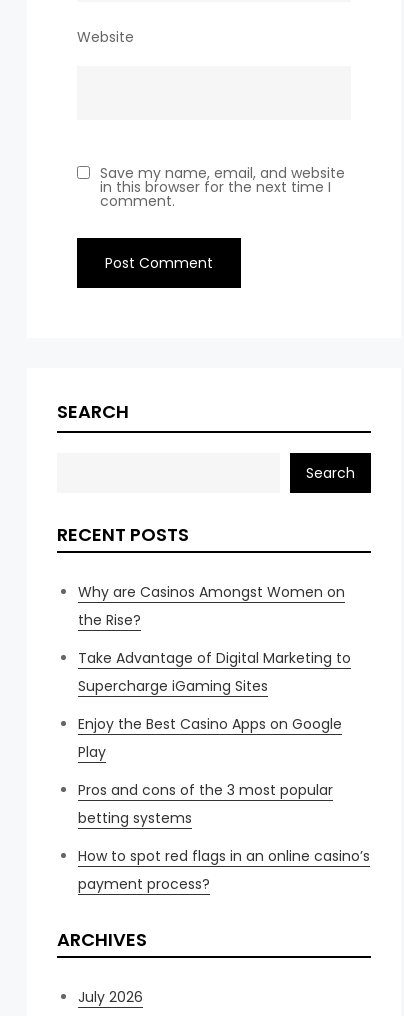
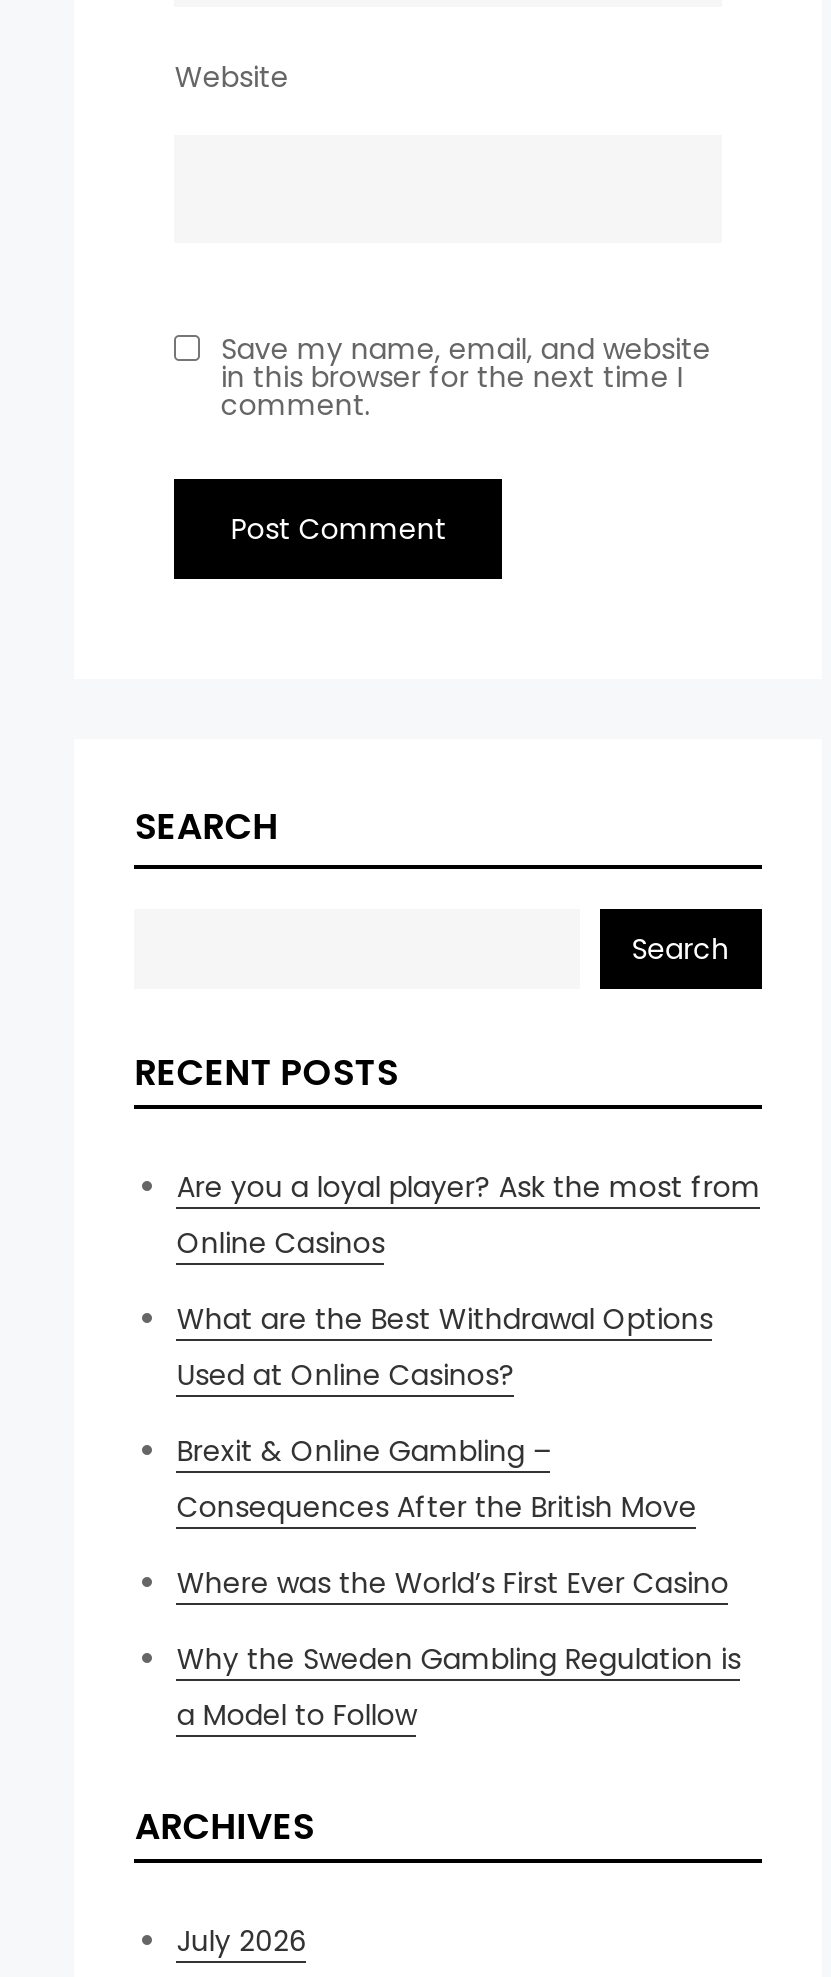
[78,582,345,630] Why are Casinos Amongst Women on | the Rise? -> [177,1167,761,1263] Are you a loyal player? Ask the most from | Online Casinos
[78,648,351,696] Take Advantage of Digital Marketing to | Supercharge iGaming Sites -> [177,1299,713,1395] What are the Best Withdrawal Options | Used at Online Casinos?
[78,714,342,762] Enjoy the Best Casino Apps on Google | Play -> [177,1431,697,1527] Brexit & Online Gambling – | Consequences After the British Move
[78,780,333,828] Pros and cons of the 3 most popular | betting systems -> [177,1563,729,1603] Where was the World’s First Ever Casino
[78,846,370,894] How to spot red flags in an online casino’s | payment process? -> [177,1639,741,1735] Why the Sweden Gambling Regulation is | a Model to Follow

